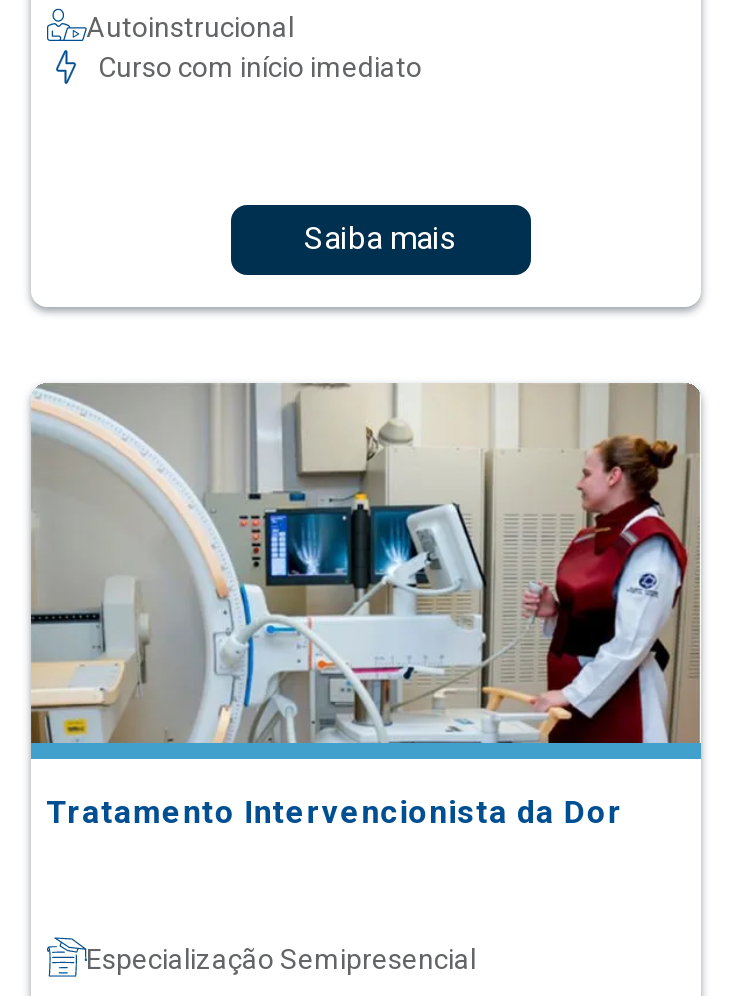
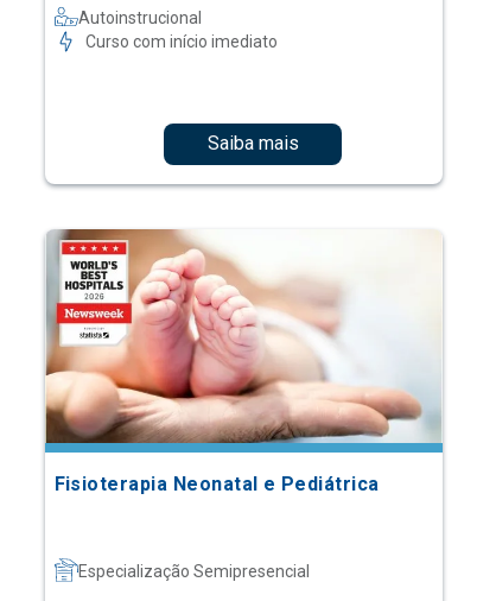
[31,381,701,830] [image] | Tratamento Intervencionista da Dor -> [45,229,441,495] [image] | Fisioterapia Neonatal e Pediátrica

